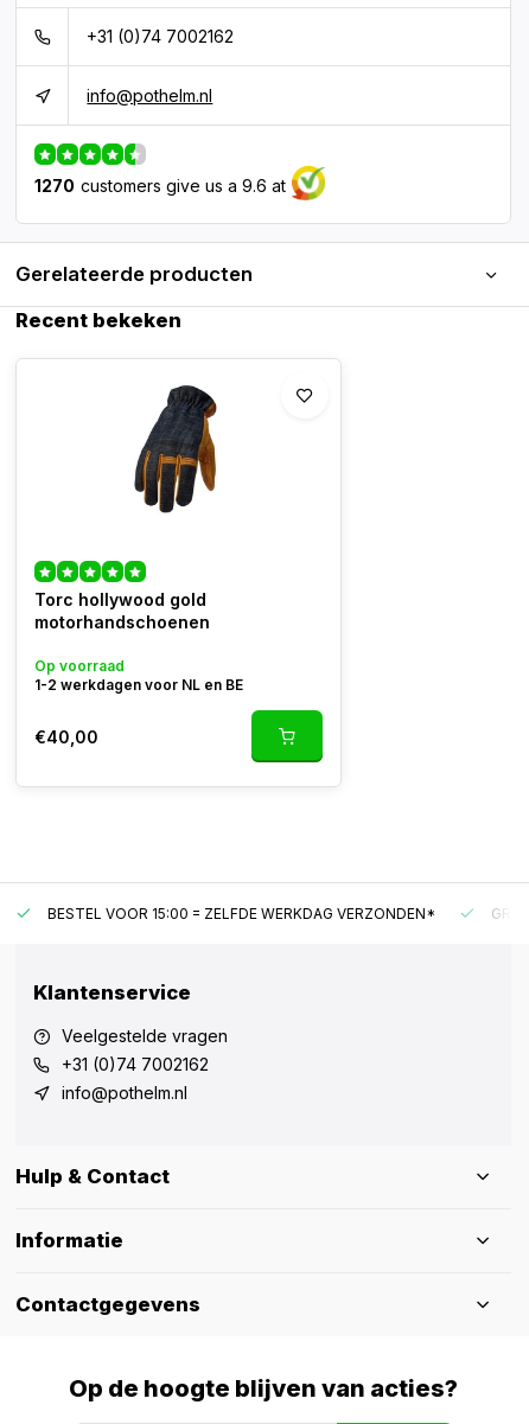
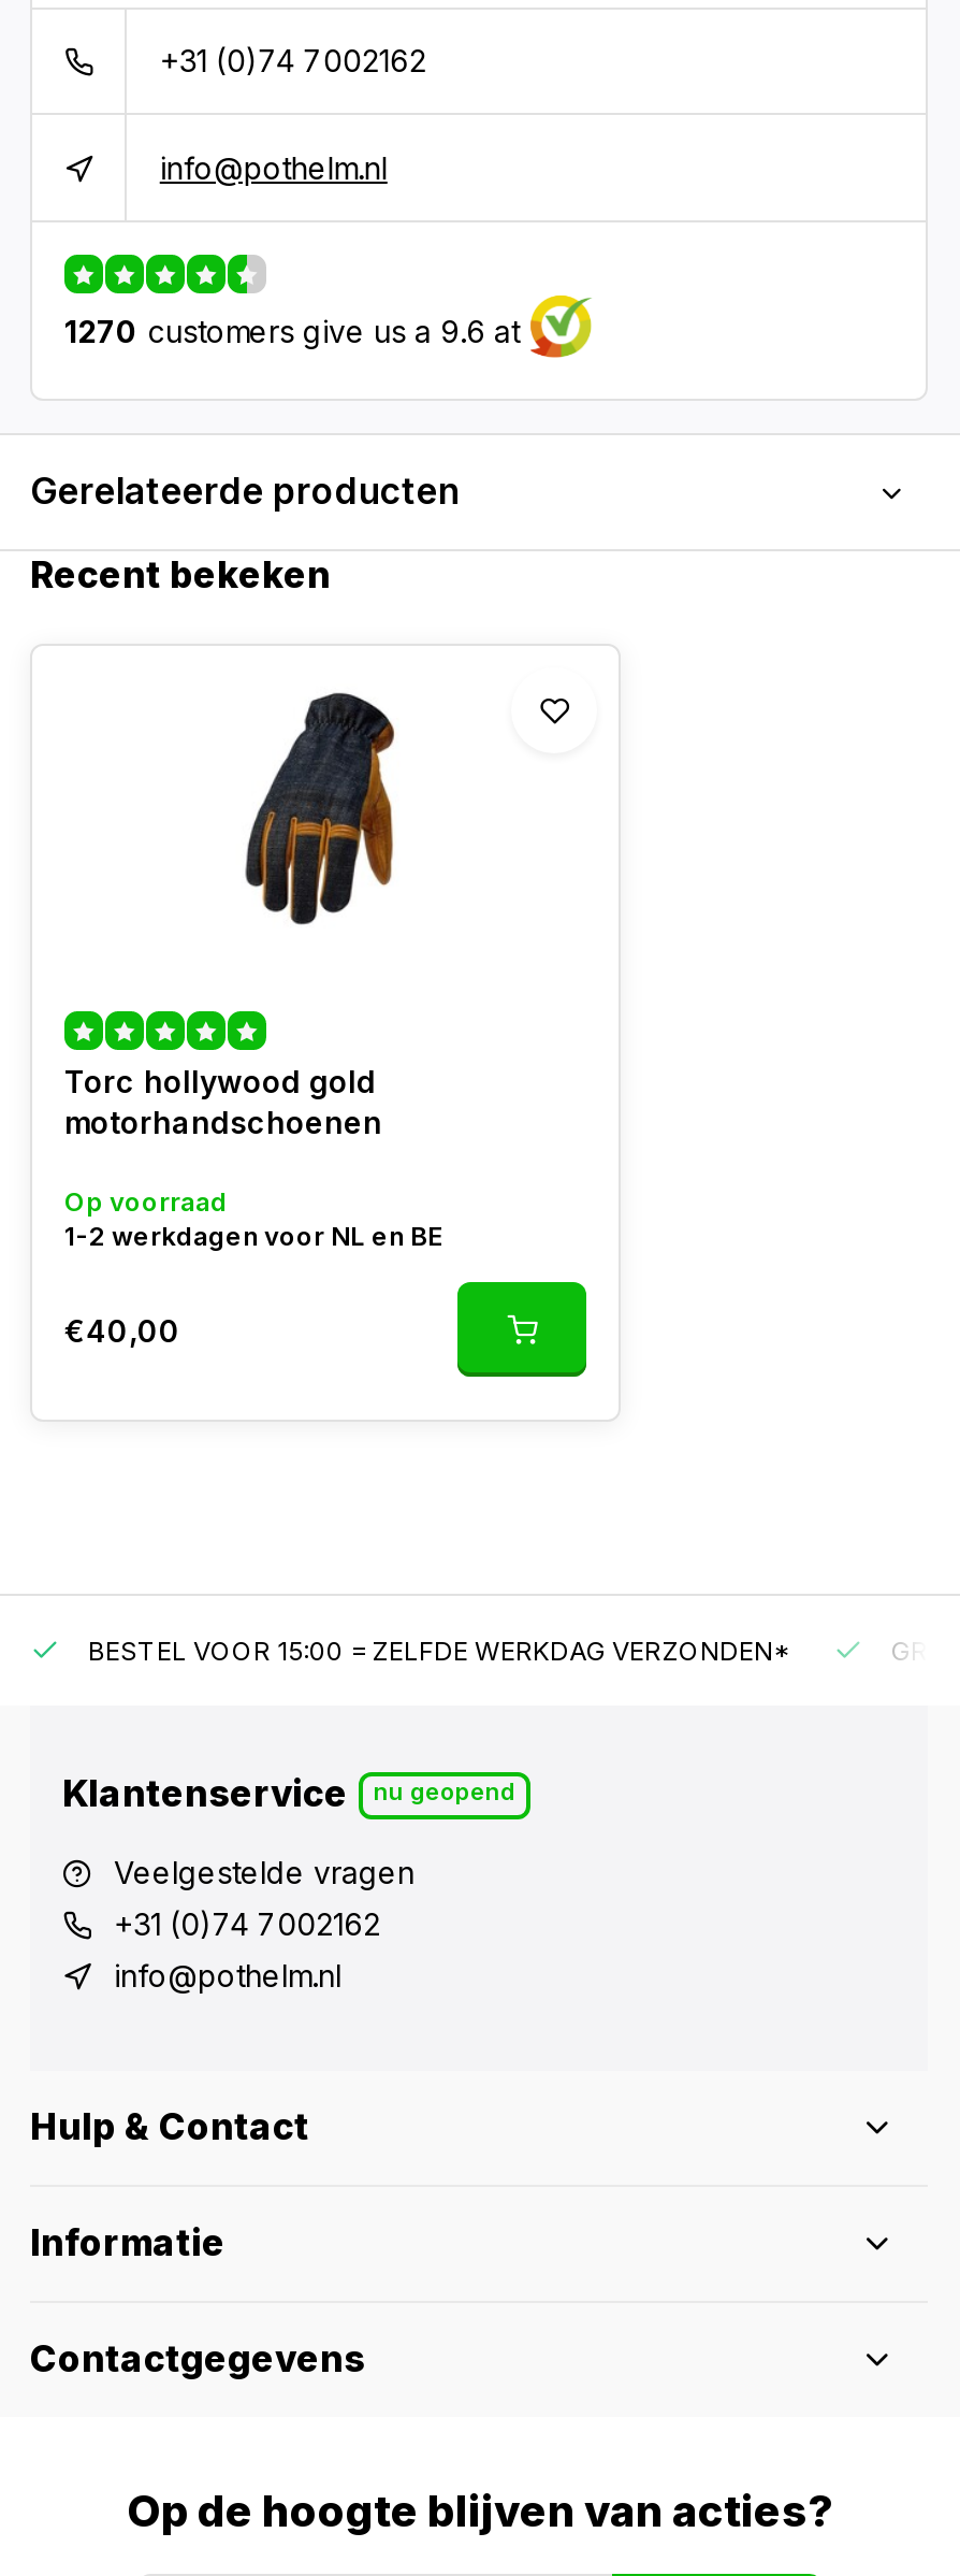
none -> [374,1775,515,1805] nu geopend

